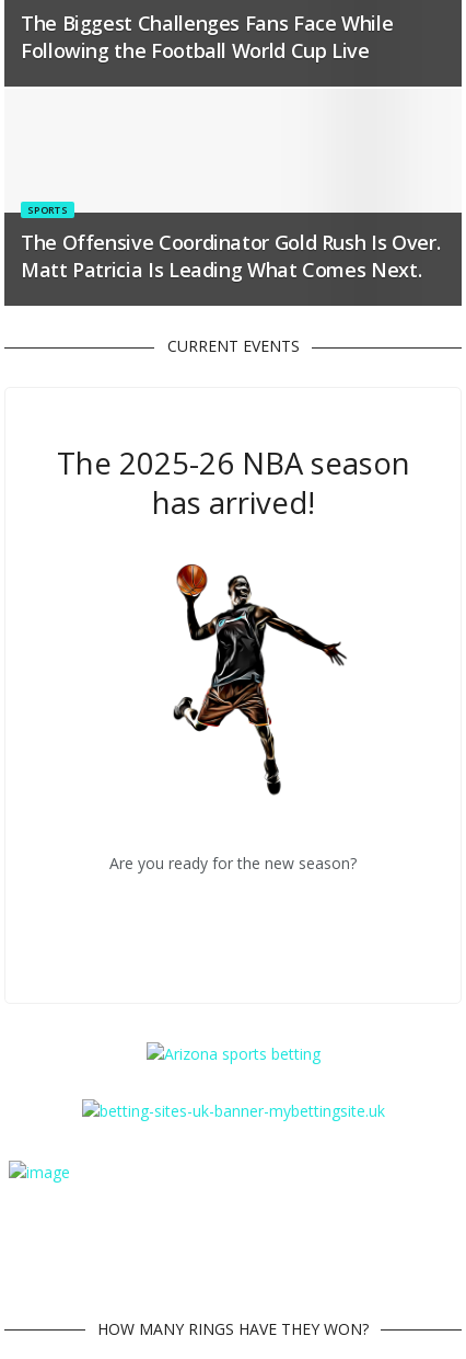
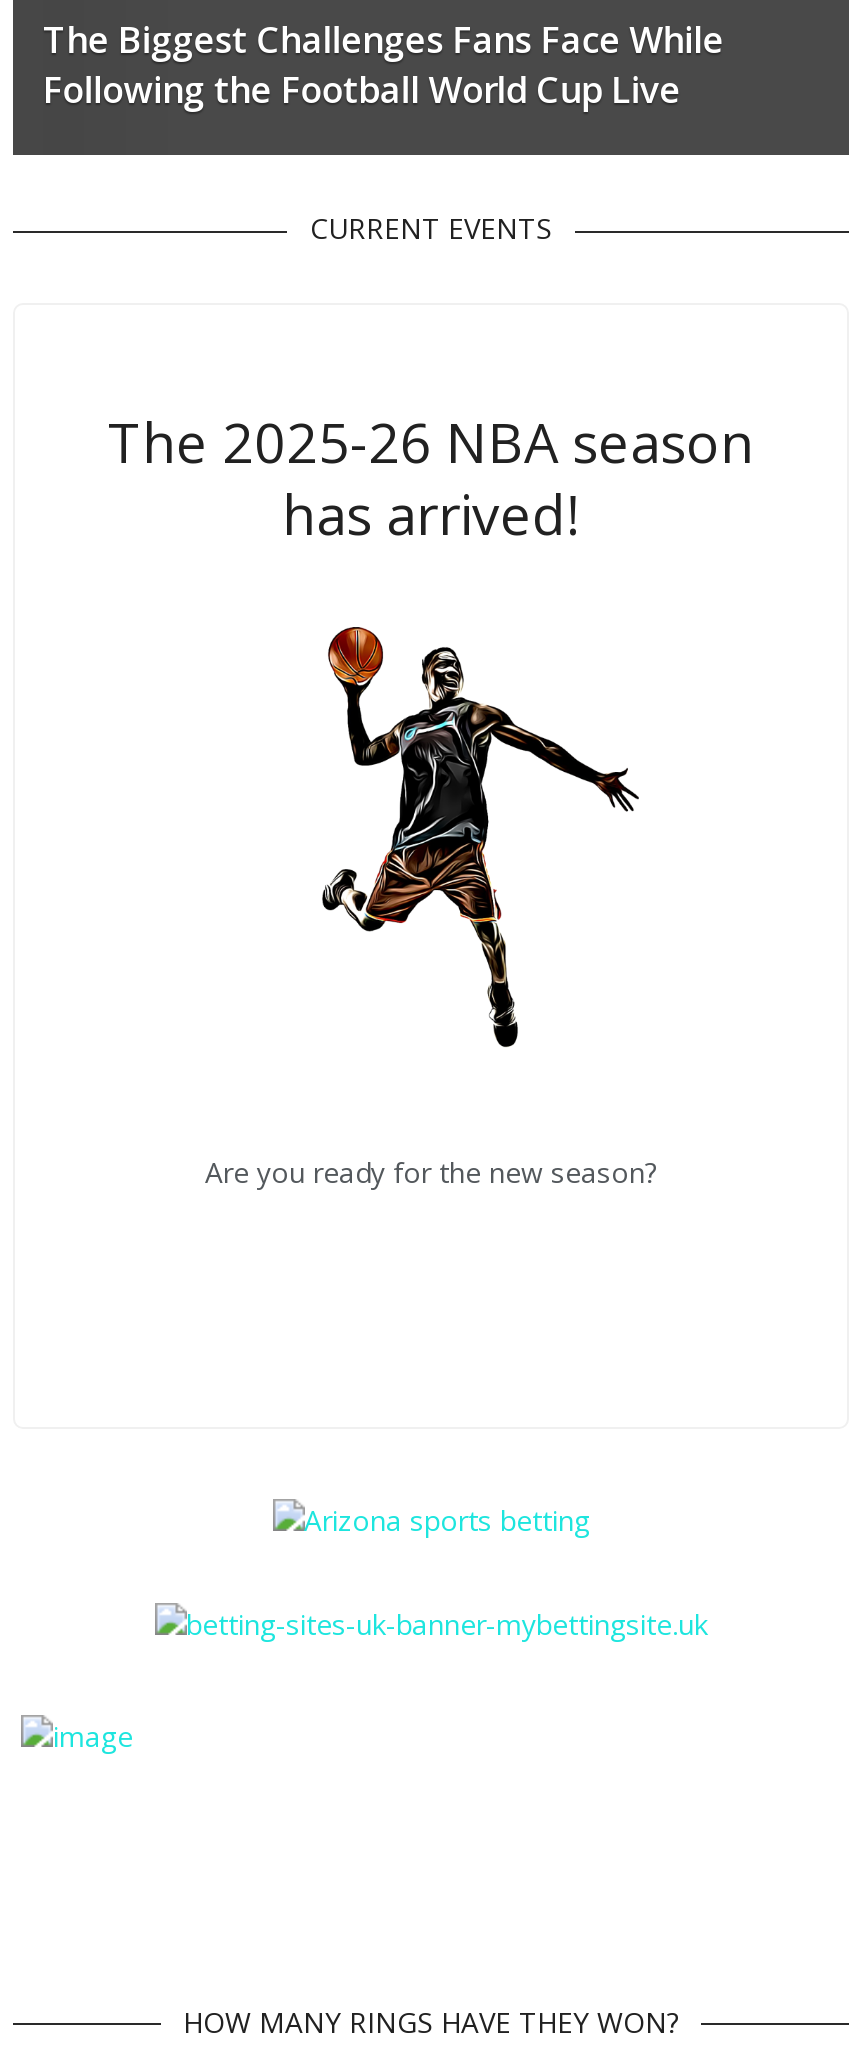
[21,203,440,283] SPORTS | The Offensive Coordinator Gold Rush Is Over. | Matt Patricia Is Leading What Comes Next. -> none

